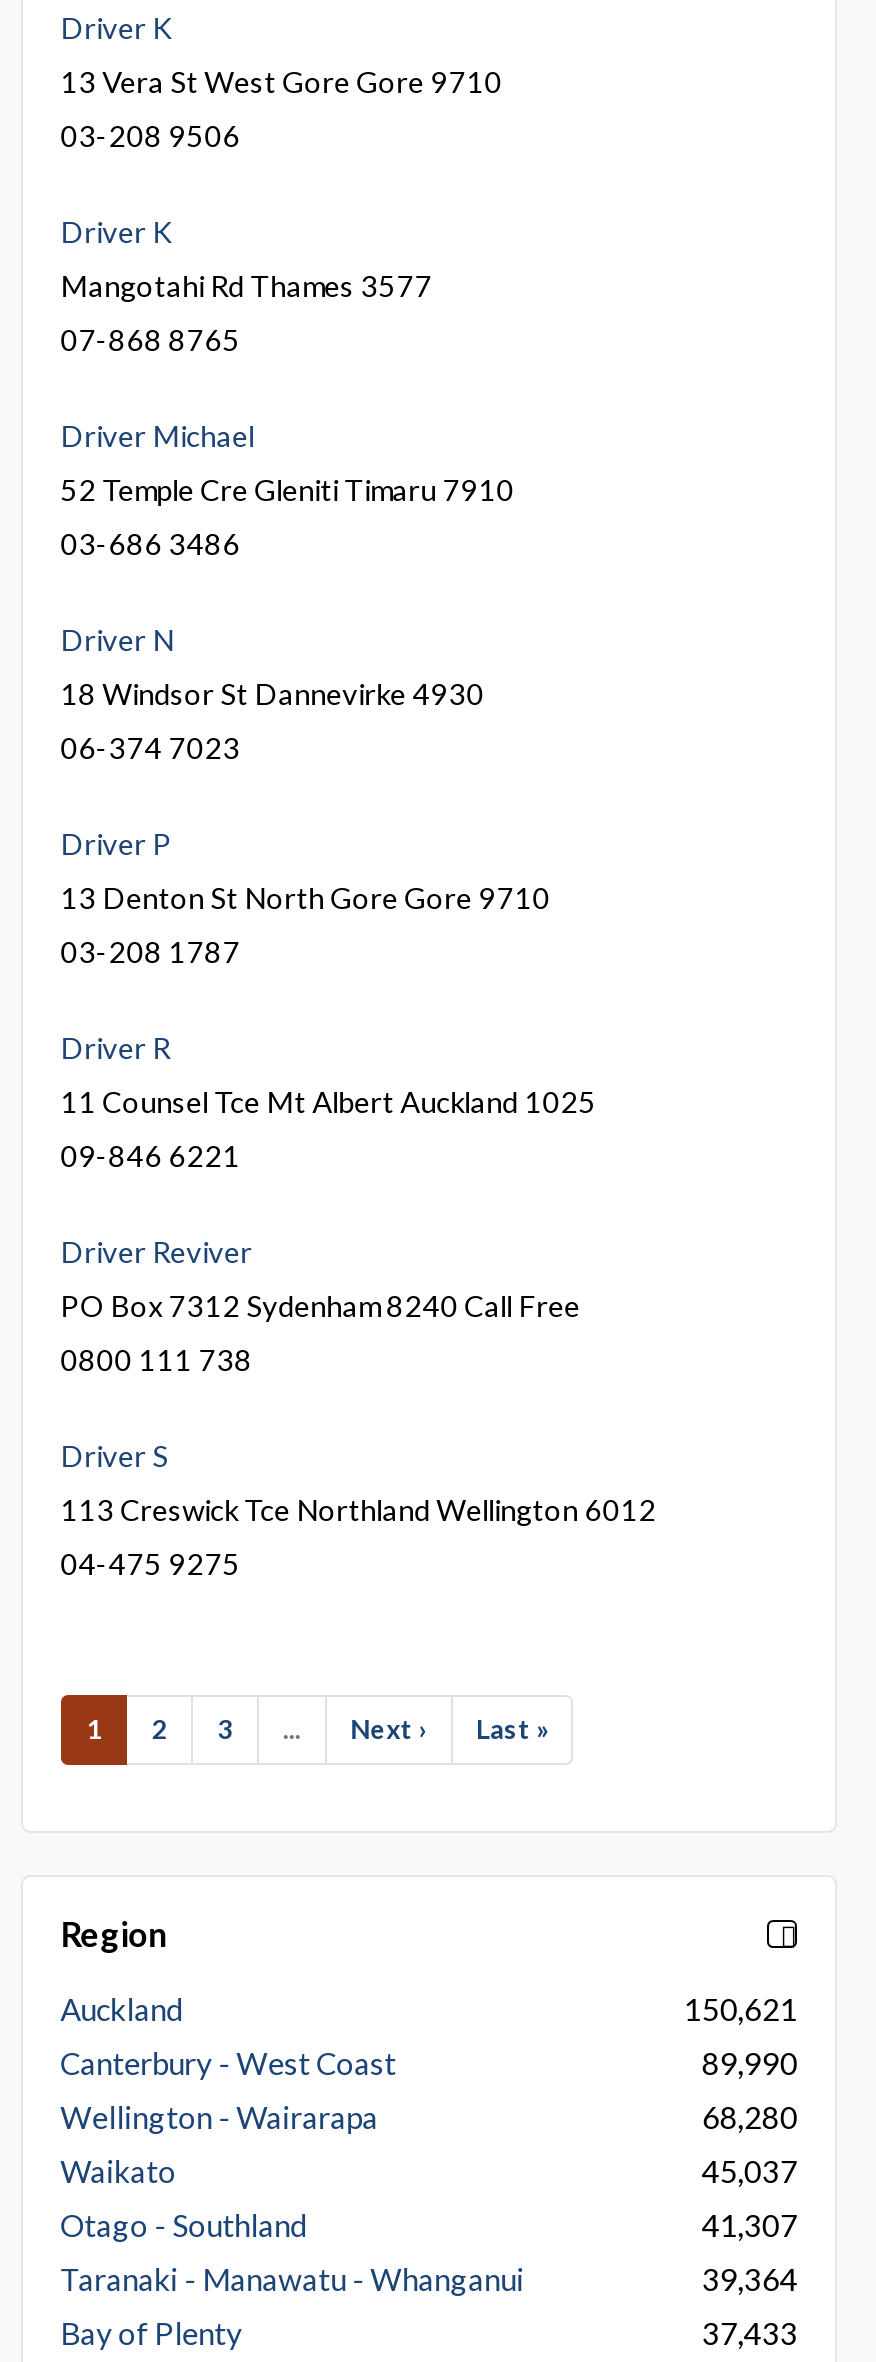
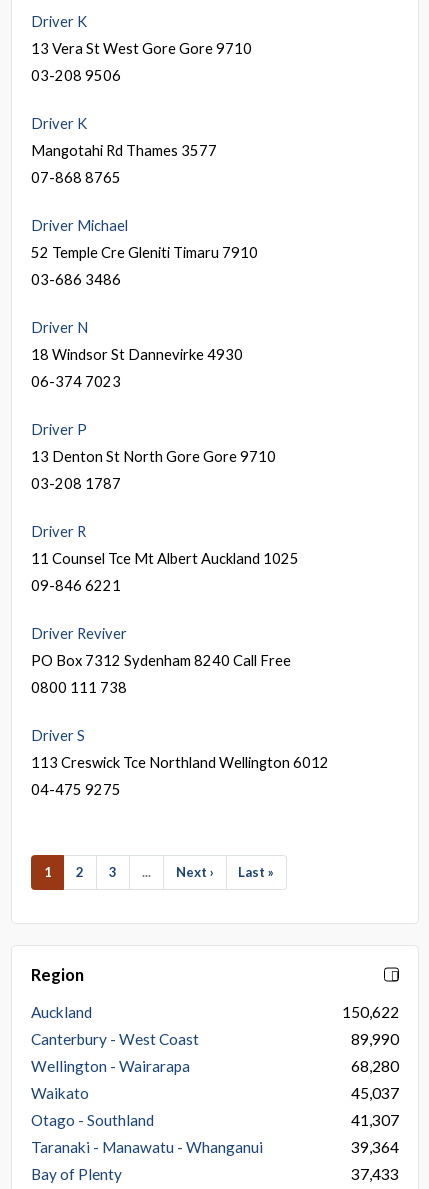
[684,1991,798,2027] 150,621 -> [342,1003,399,1021] 150,622

